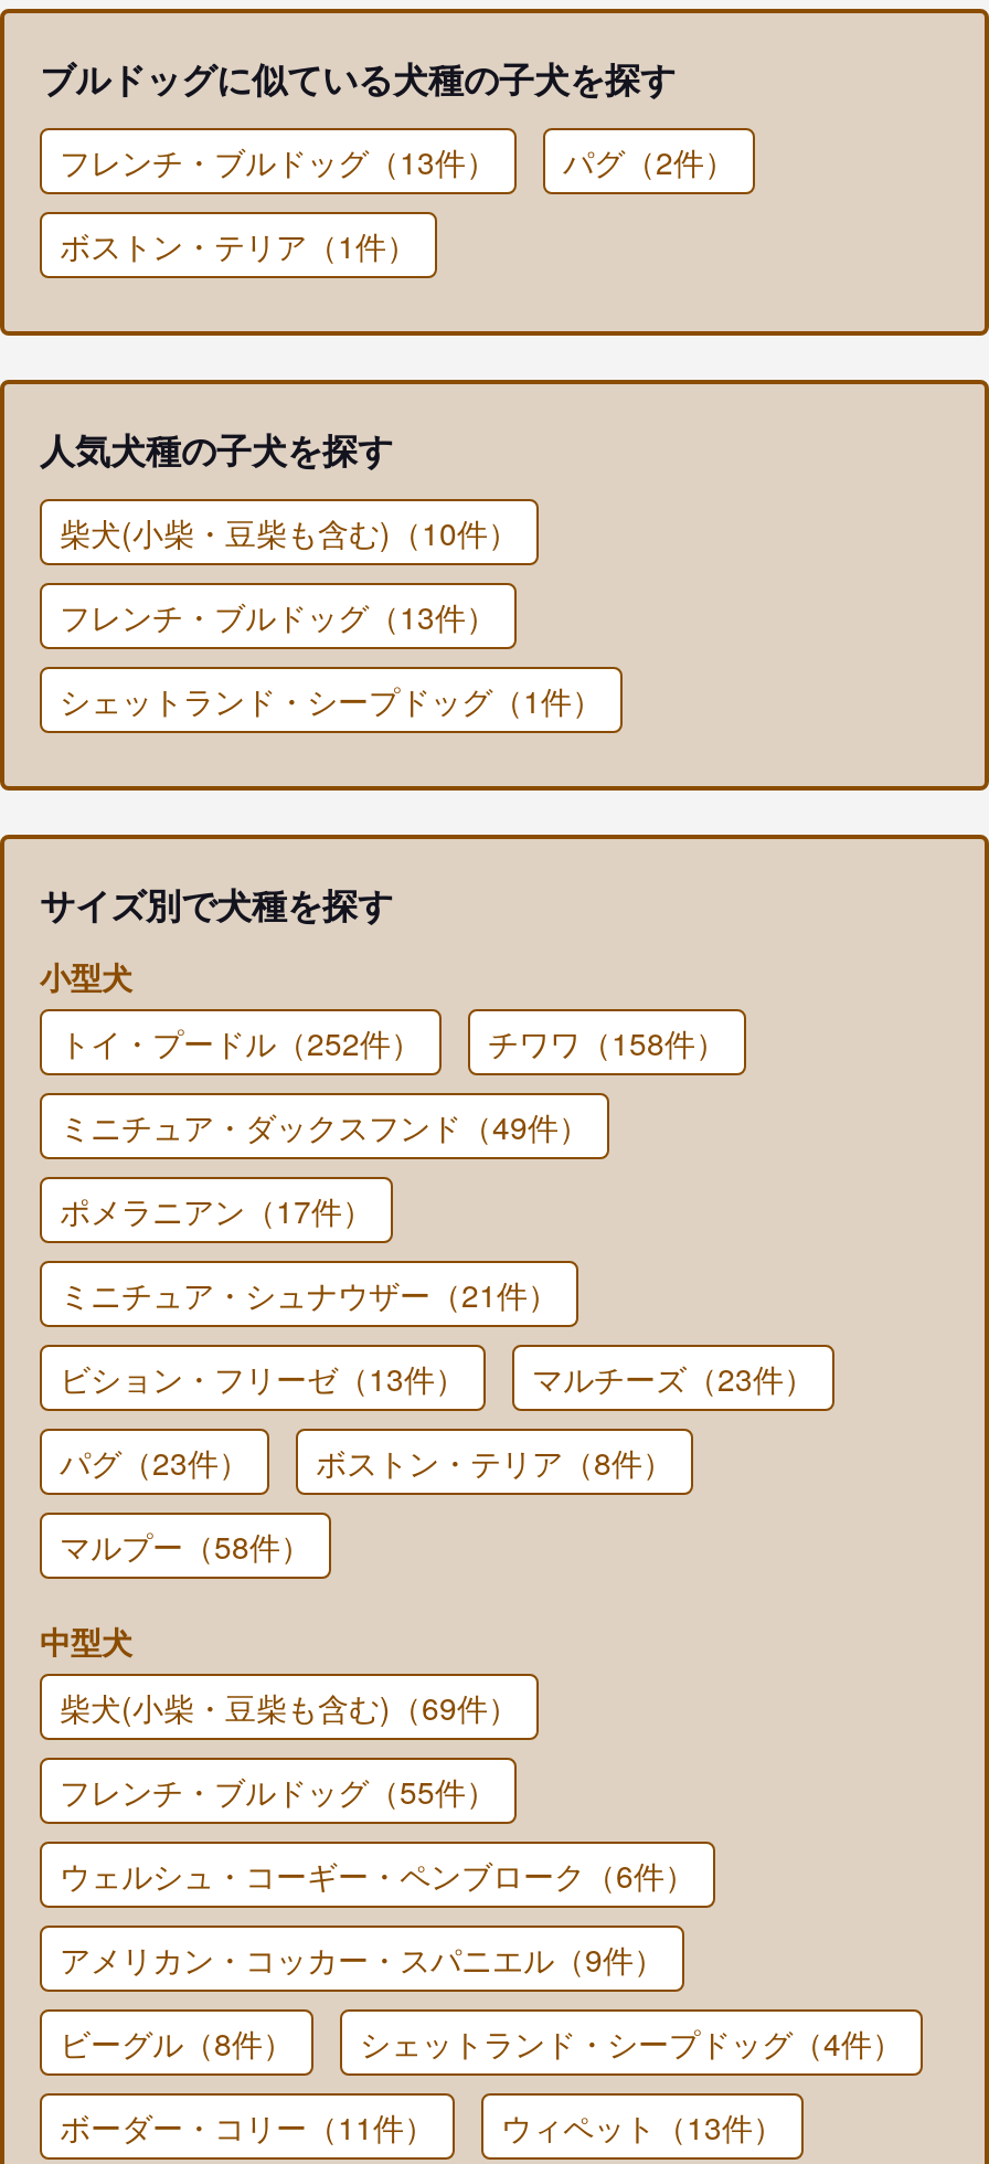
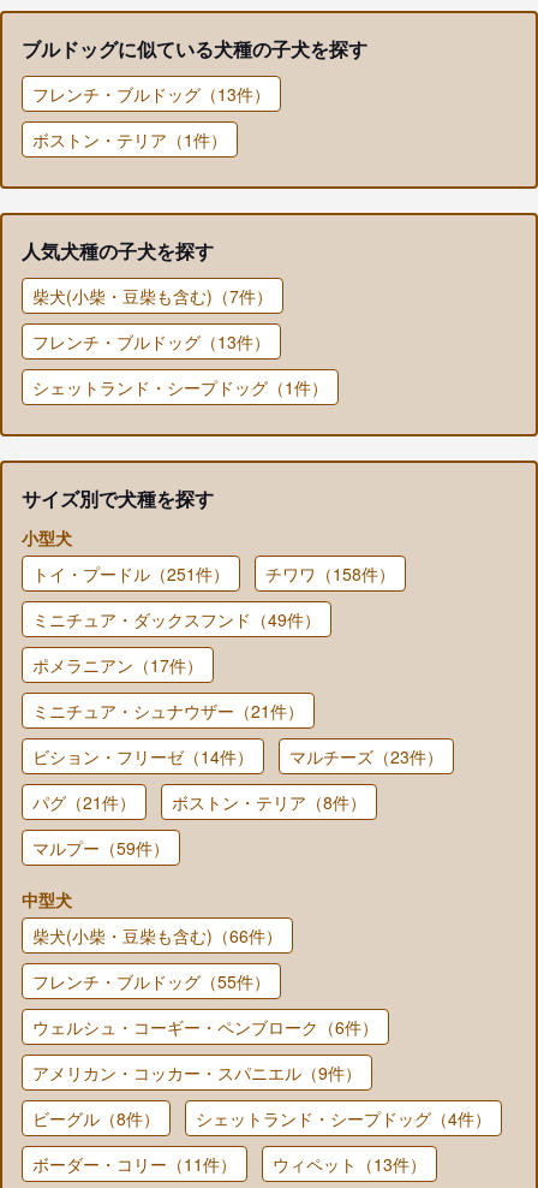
[563,139,735,183] パグ（2件） -> none
[60,510,519,554] 柴犬(小柴・豆柴も含む)（10件） -> [32,284,273,308] 柴犬(小柴・豆柴も含む)（7件）
[60,1020,422,1064] トイ・プードル（252件） -> [32,562,229,586] トイ・プードル（251件）
[60,1356,466,1400] ビション・フリーゼ（13件） -> [32,744,253,768] ビション・フリーゼ（14件）
[60,1440,673,1484] パグ（23件） ボストン・テリア（8件） -> [32,790,366,814] パグ（21件） ボストン・テリア（8件）
[60,1524,311,1568] マルプー（58件） -> [32,836,169,860] マルプー（59件）
[60,1685,519,1729] 柴犬(小柴・豆柴も含む)（69件） -> [32,923,282,948] 柴犬(小柴・豆柴も含む)（66件）

